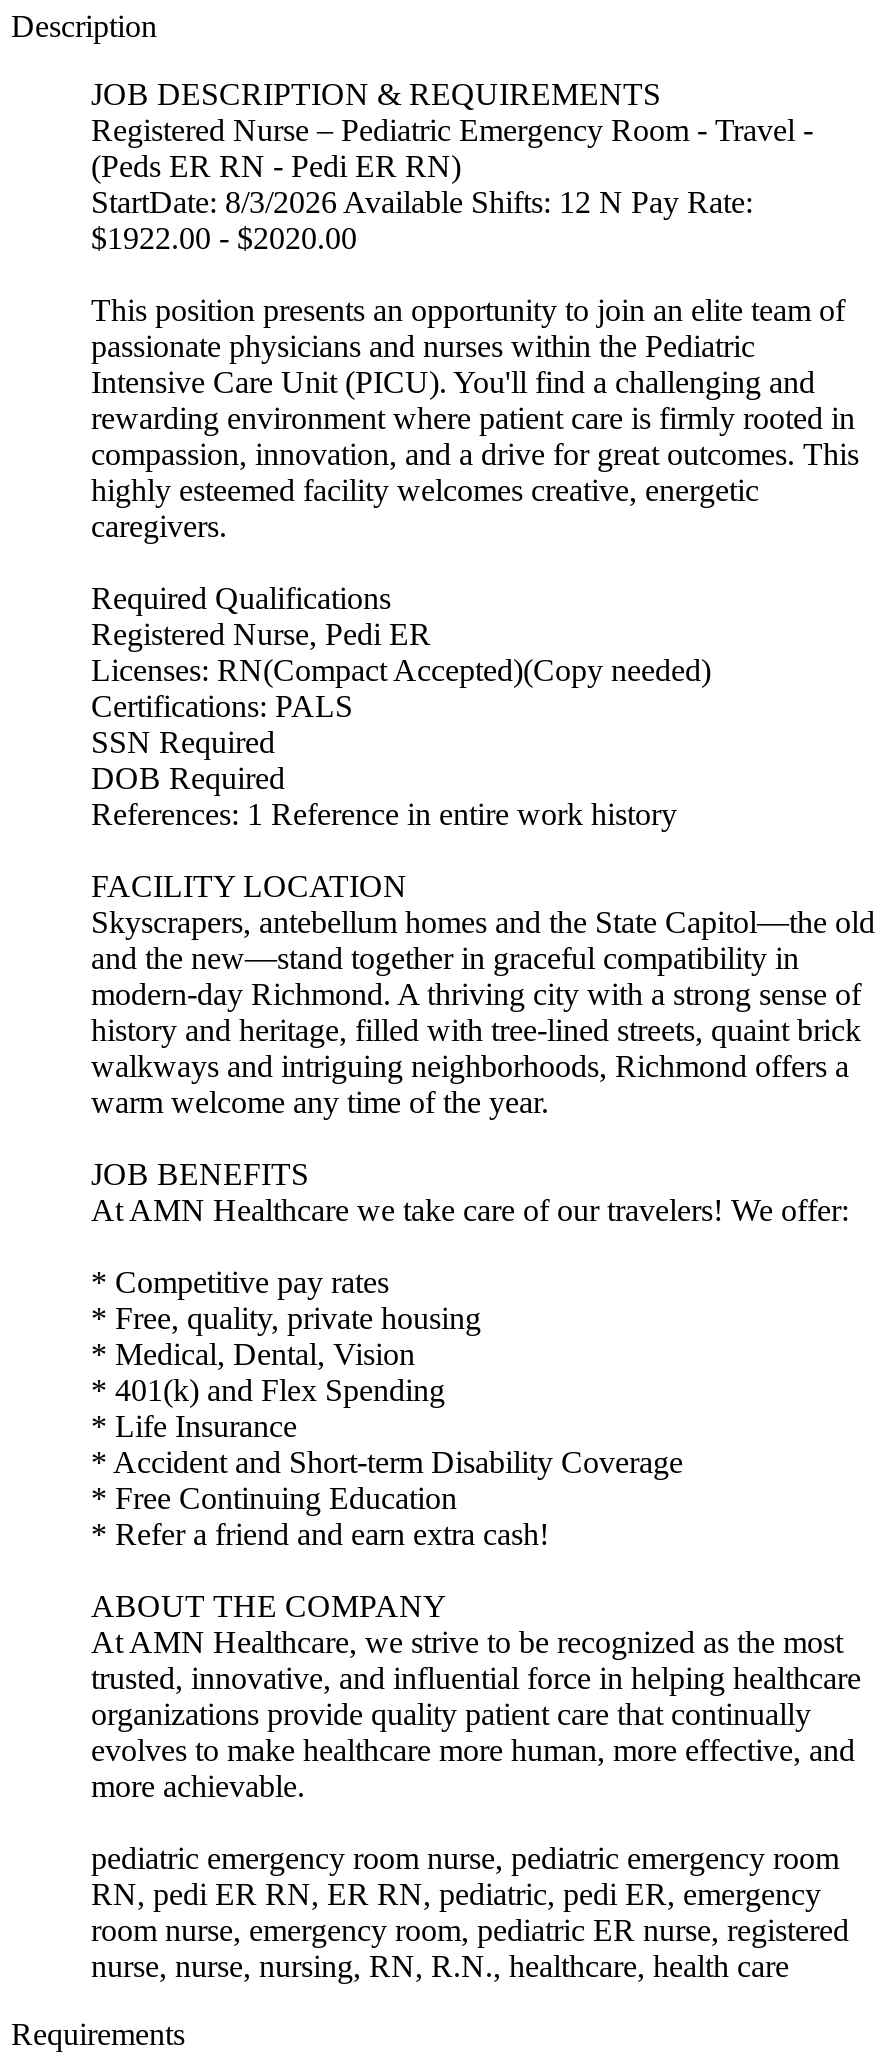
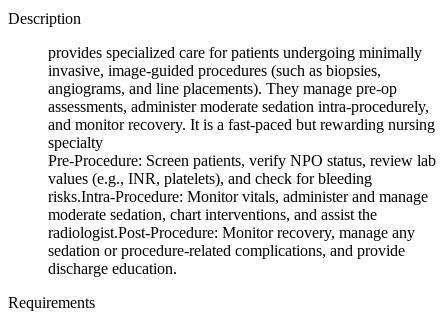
[91,78,875,1984] JOB DESCRIPTION & REQUIREMENTS | Registered Nurse – Pediatric Emergency Room - Travel - | (Peds ER RN - Pedi ER RN) | StartDate: 8/3/2026 Available Shifts: 12 N Pay Rate: | $1922.00 - $2020.00 | This position presents an opportunity to join an elite team of | passionate physicians and nurses within the Pediatric | Intensive Care Unit (PICU). You'll find a challenging and | rewarding environment where patient care is firmly rooted in | compassion, innovation, and a drive for great outcomes. This | highly esteemed facility welcomes creative, energetic | caregivers. | Required Qualifications | Registered Nurse, Pedi ER | Licenses: RN(Compact Accepted)(Copy needed) | Certifications: PALS | SSN Required | DOB Required | References: 1 Reference in entire work history | FACILITY LOCATION | Skyscrapers, antebellum homes and the State Capitol—the old | and the new—stand together in graceful compatibility in | modern-day Richmond. A thriving city with a strong sense of | history and heritage, filled with tree-lined streets, quaint brick | walkways and intriguing neighborhoods, Richmond offers a | warm welcome any time of the year. | JOB BENEFITS | At AMN Healthcare we take care of our travelers! We offer: | * Competitive pay rates | * Free, quality, private housing | * Medical, Dental, Vision | * 401(k) and Flex Spending | * Life Insurance | * Accident and Short-term Disability Coverage | * Free Continuing Education | * Refer a friend and earn extra cash! | ABOUT THE COMPANY | At AMN Healthcare, we strive to be recognized as the most | trusted, innovative, and influential force in helping healthcare | organizations provide quality patient care that continually | evolves to make healthcare more human, more effective, and | more achievable. | pediatric emergency room nurse, pediatric emergency room | RN, pedi ER RN, ER RN, pediatric, pedi ER, emergency | room nurse, emergency room, pediatric ER nurse, registered | nurse, nurse, nursing, RN, R.N., healthcare, health care -> [48,44,436,277] provides specialized care for patients undergoing minimally | invasive, image-guided procedures (such as biopsies, | angiograms, and line placements). They manage pre-op | assessments, administer moderate sedation intra-procedurely, | and monitor recovery. It is a fast-paced but rewarding nursing | specialty | Pre-Procedure: Screen patients, verify NPO status, review lab | values (e.g., INR, platelets), and check for bleeding | risks.Intra-Procedure: Monitor vitals, administer and manage | moderate sedation, chart interventions, and assist the | radiologist.Post-Procedure: Monitor recovery, manage any | sedation or procedure-related complications, and provide | discharge education.

